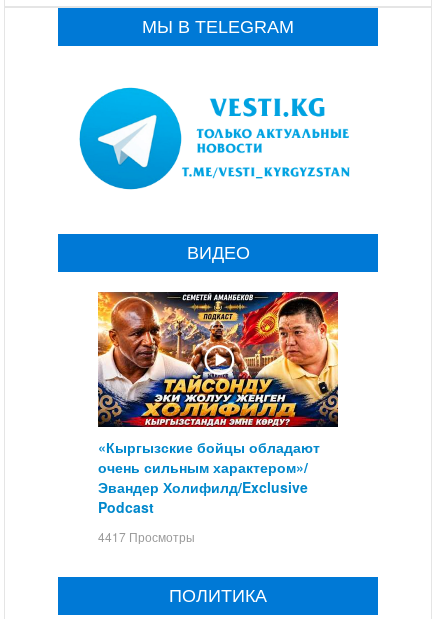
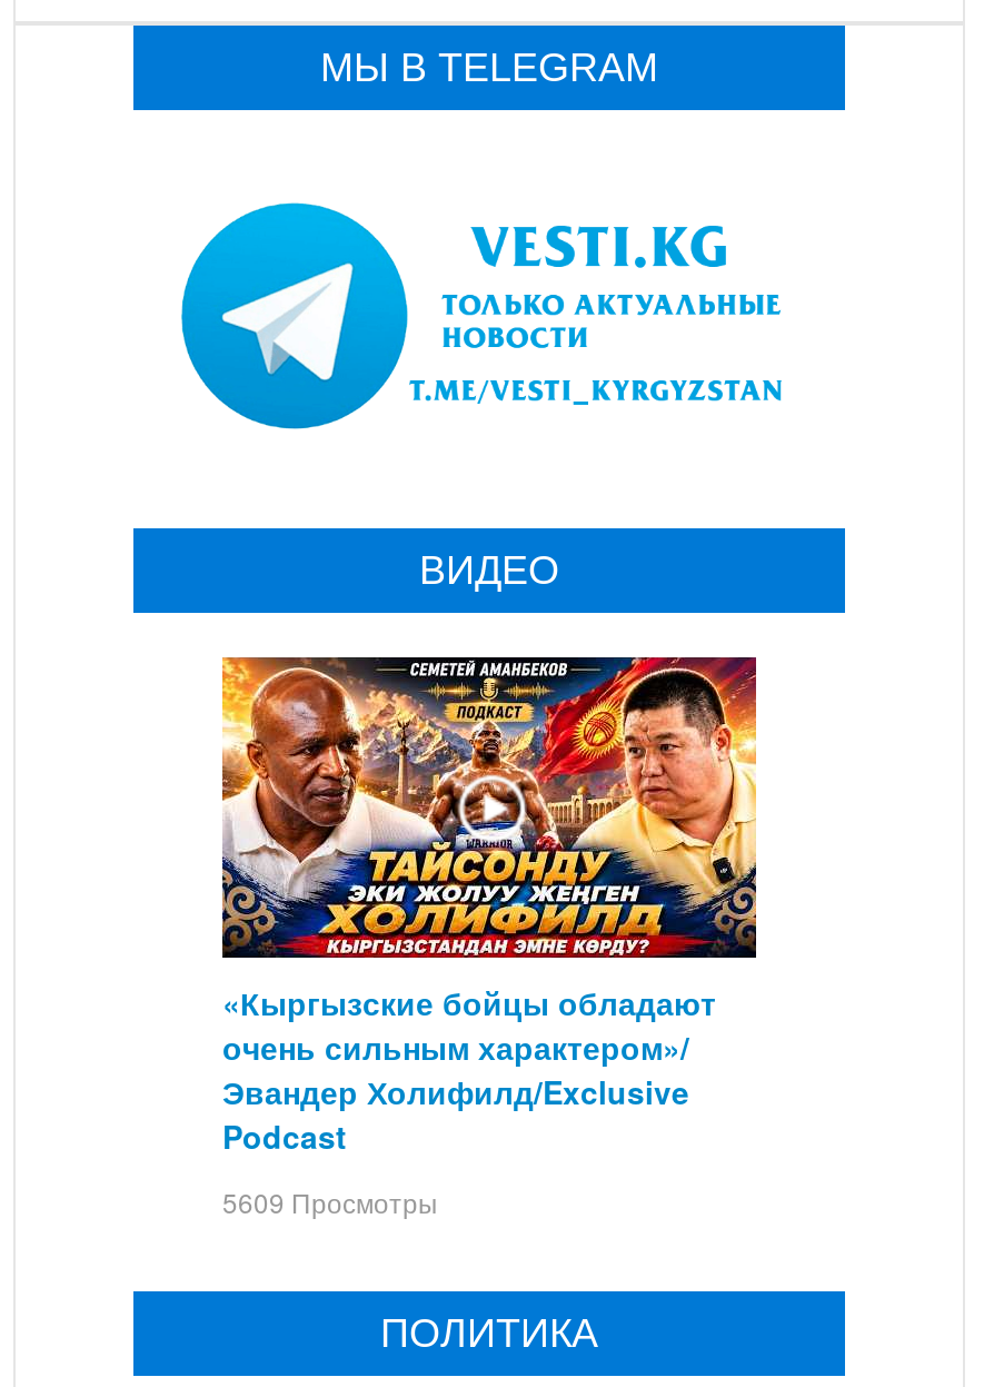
[98,528,195,545] 4417 Просмотры -> [222,1182,438,1220] 5609 Просмотры

